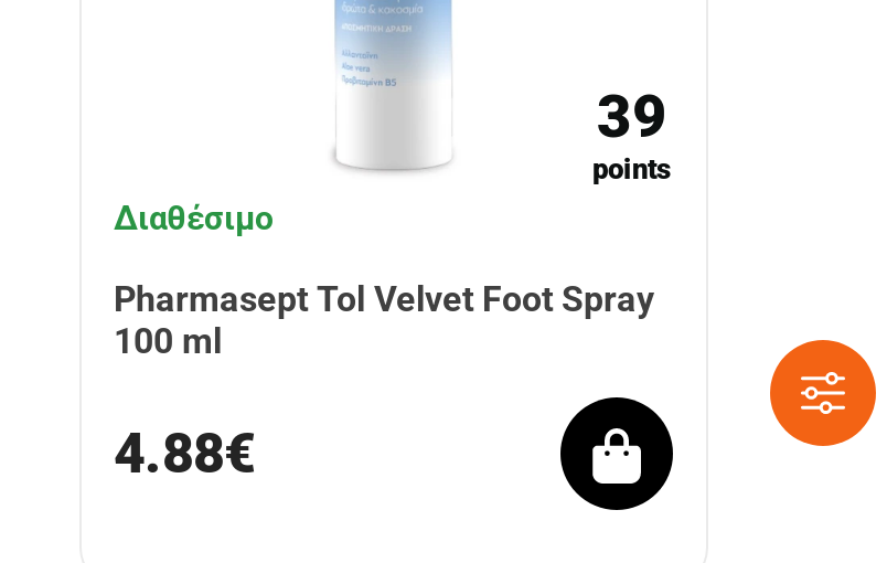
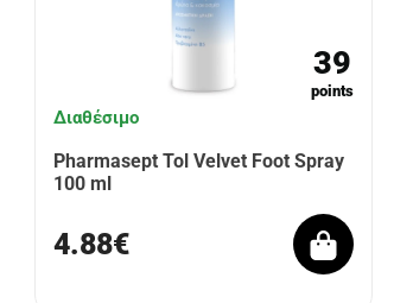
[768,338,878,448] [image] -> none

